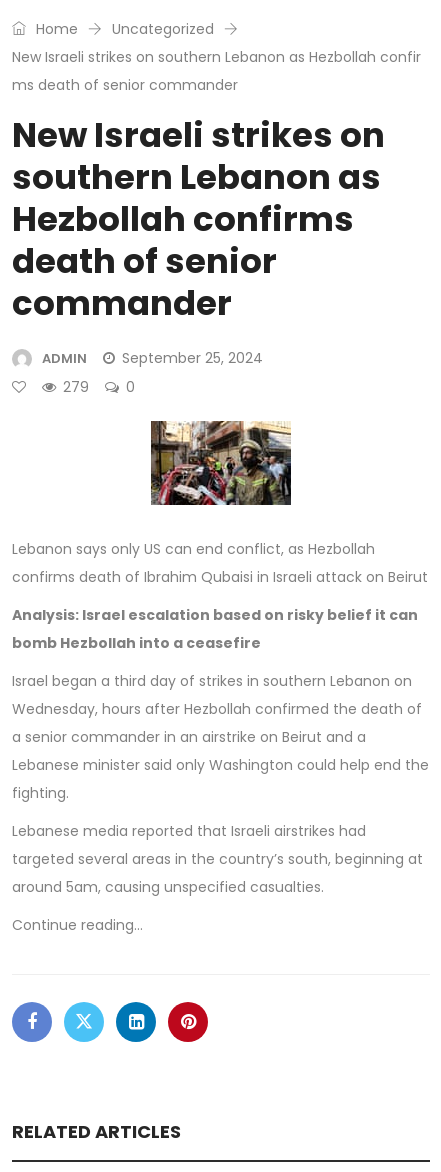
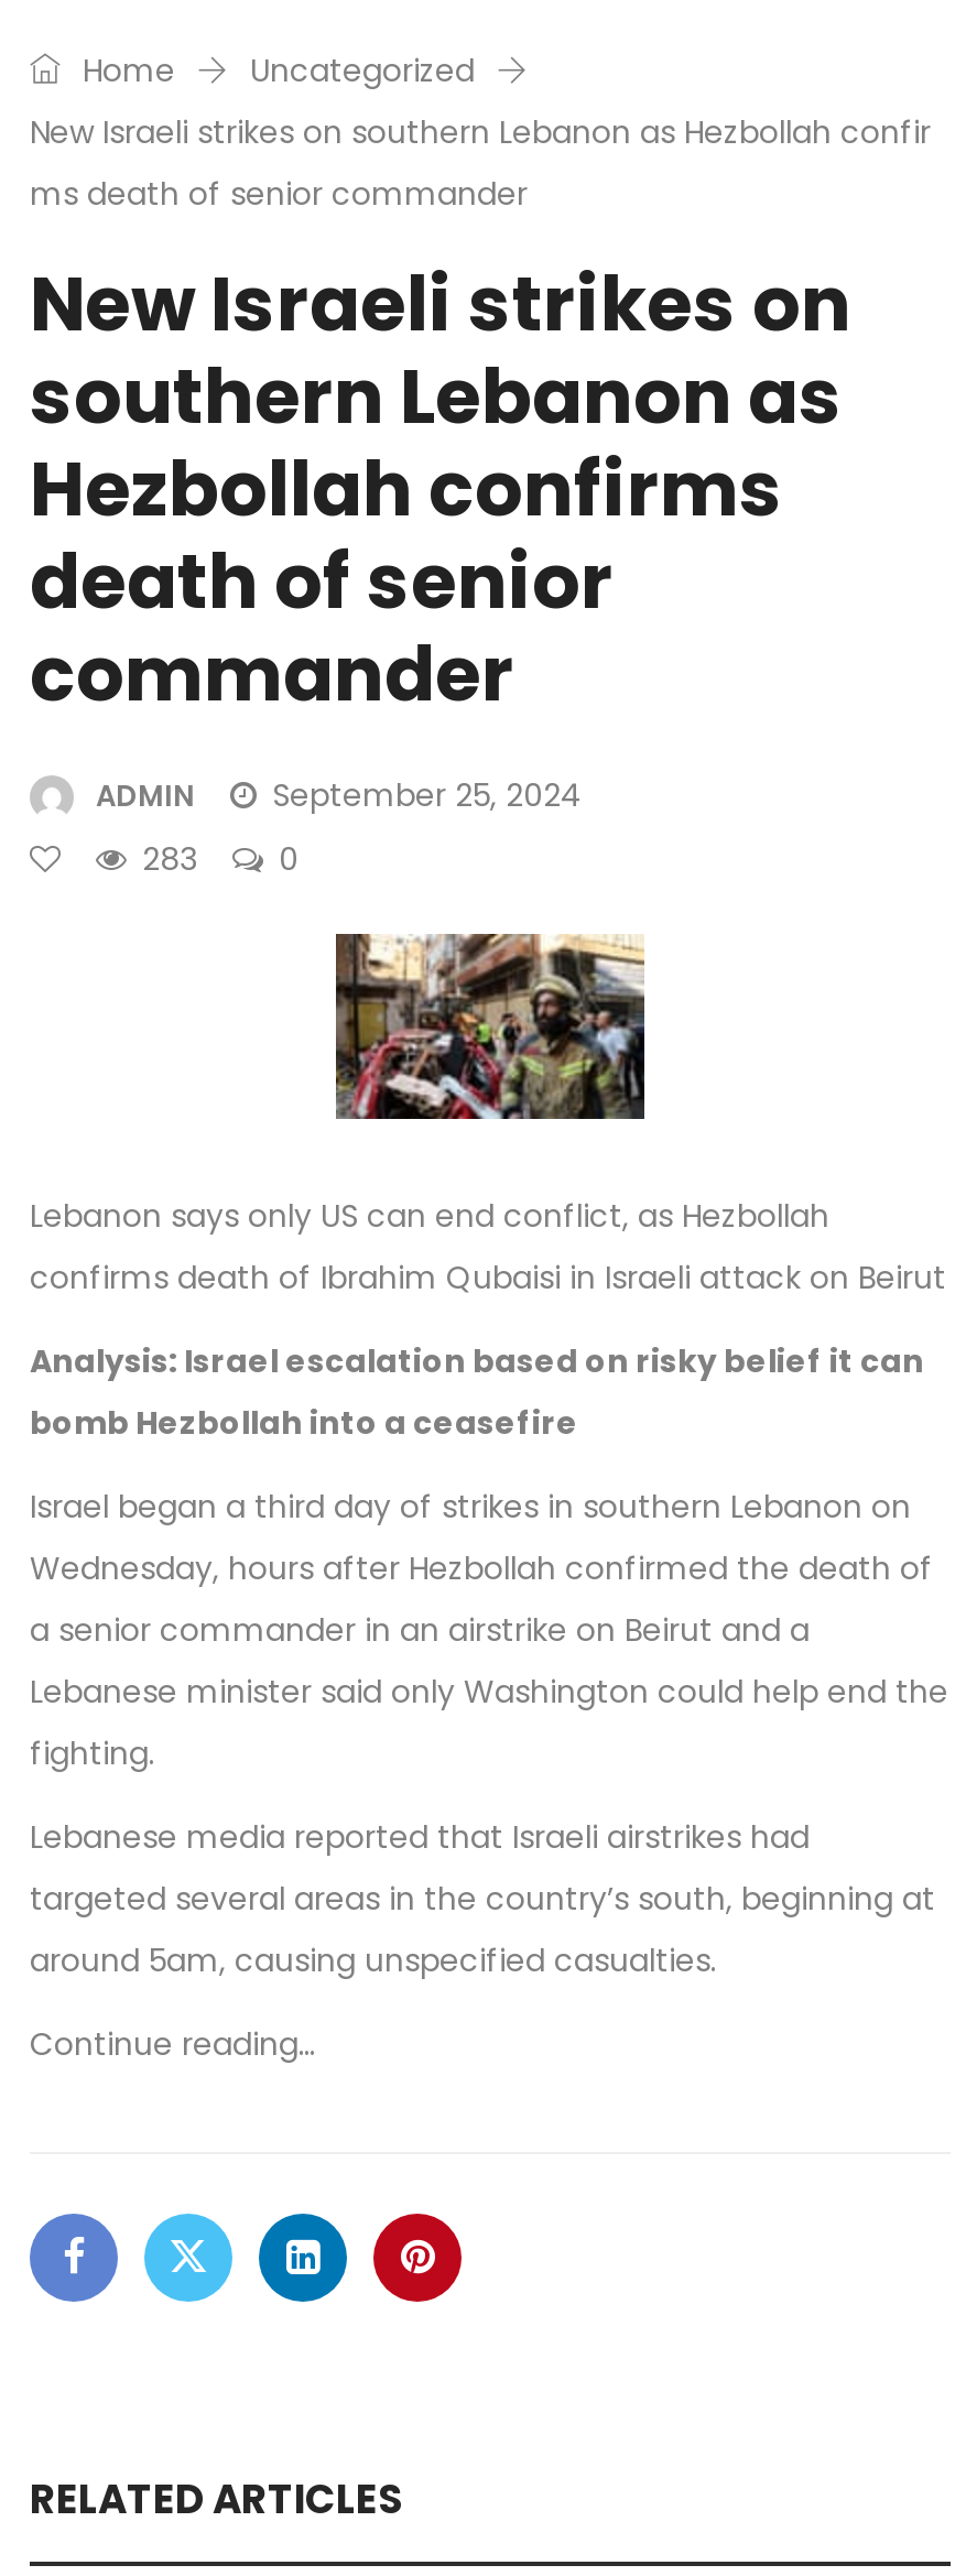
[63,377,135,397] 279 0 -> [142,837,299,881] 283 0

